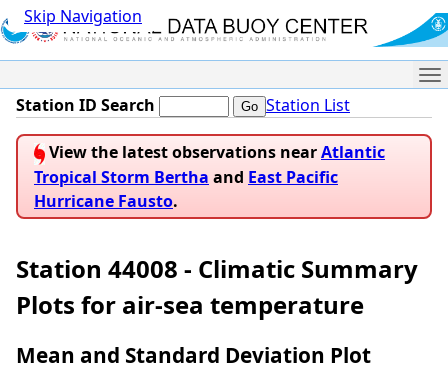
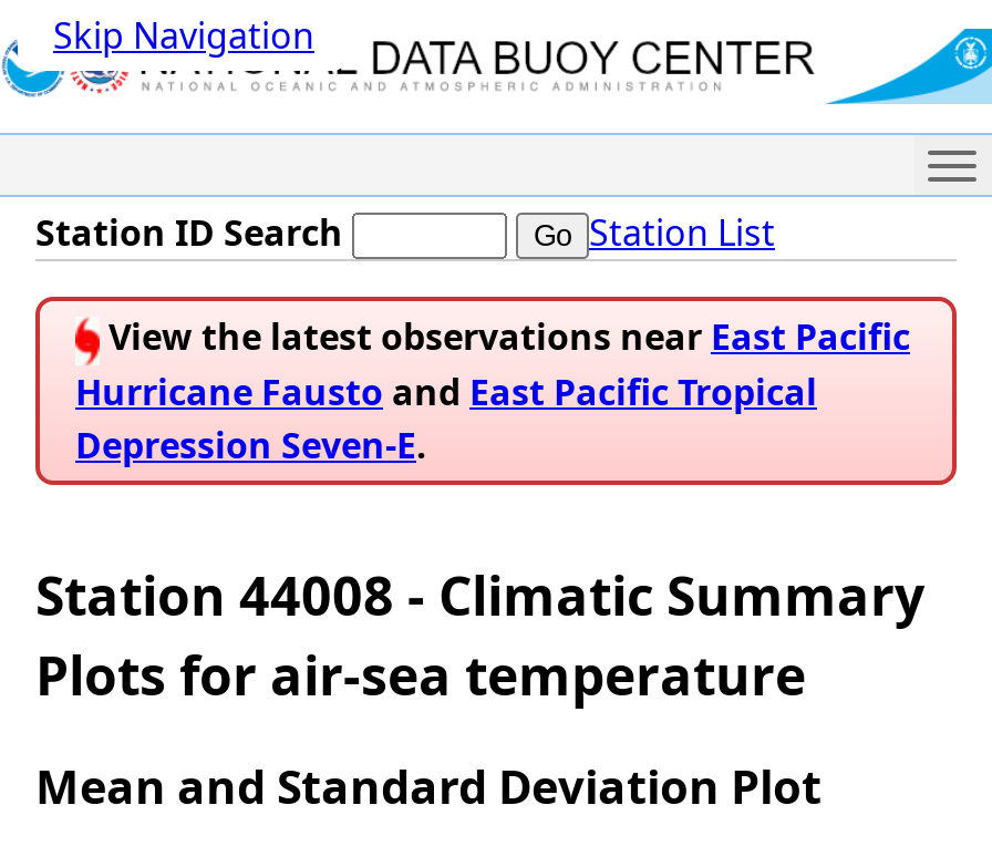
[34,141,385,212] View the latest observations near Atlantic | Tropical Storm Bertha and East Pacific | Hurricane Fausto. -> [75,313,910,469] View the latest observations near East Pacific | Hurricane Fausto and East Pacific Tropical | Depression Seven-E.

